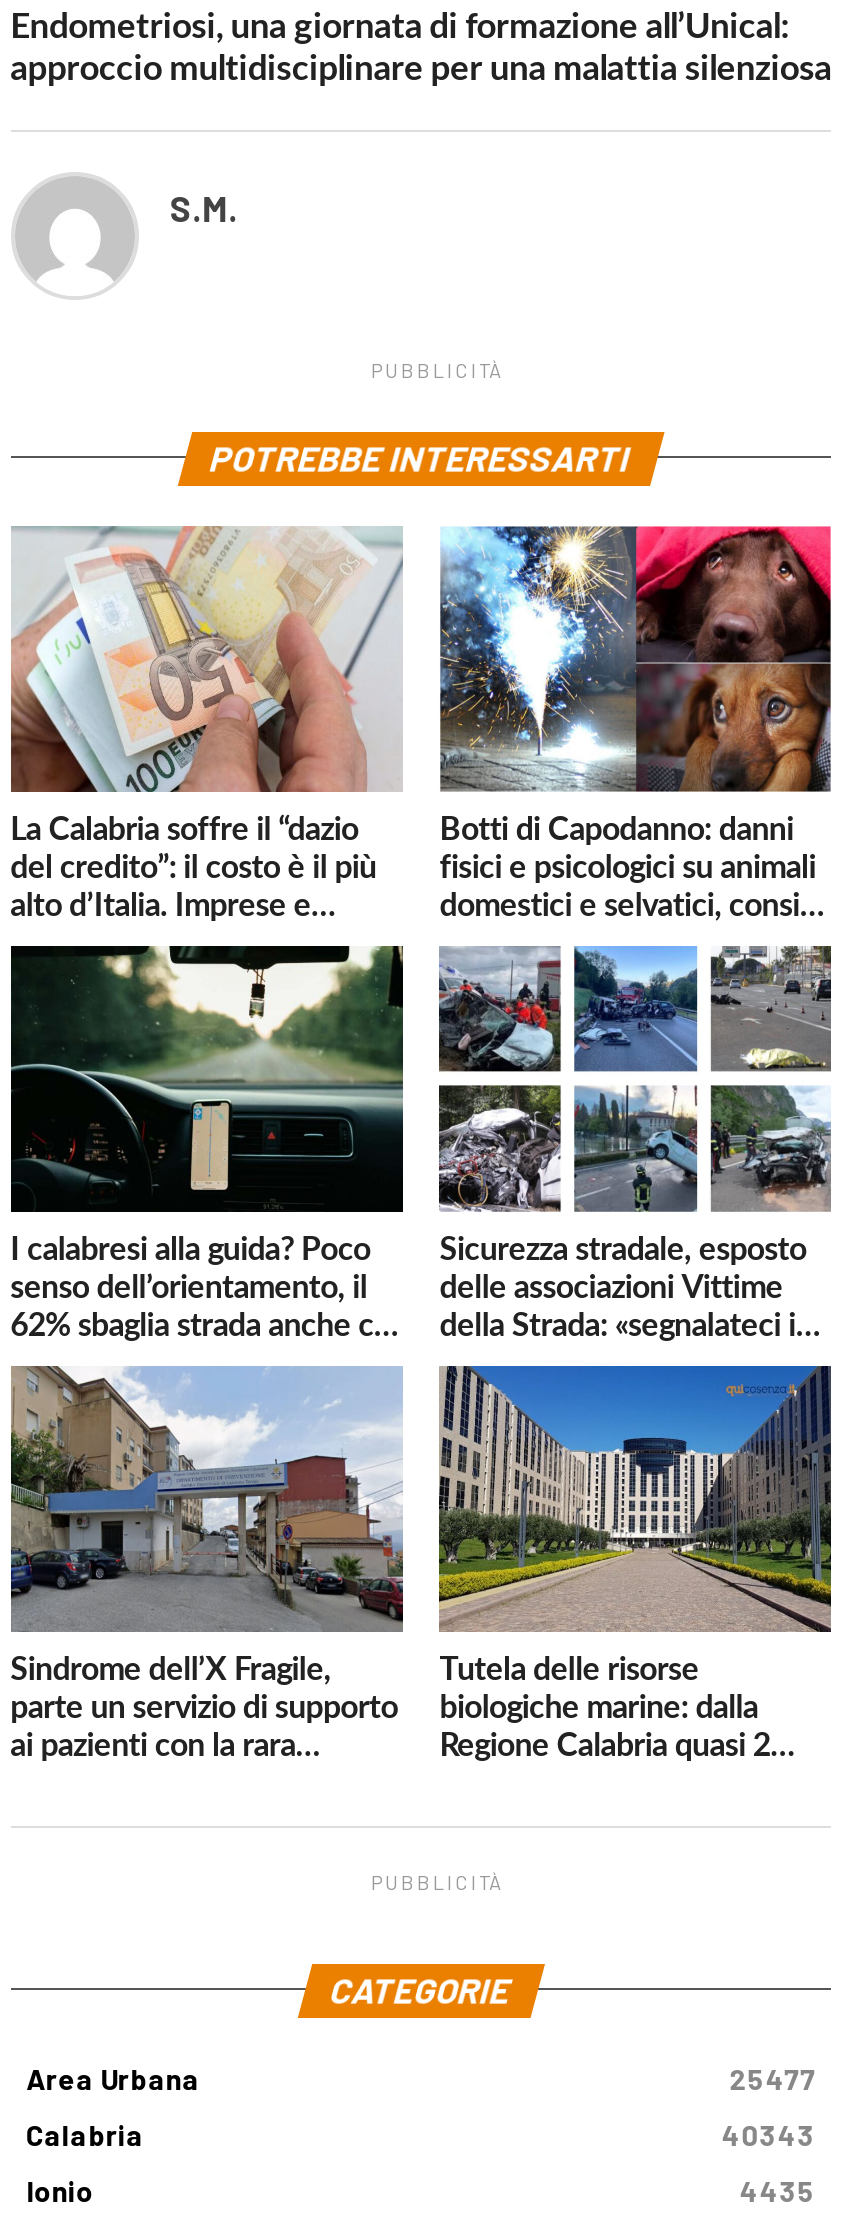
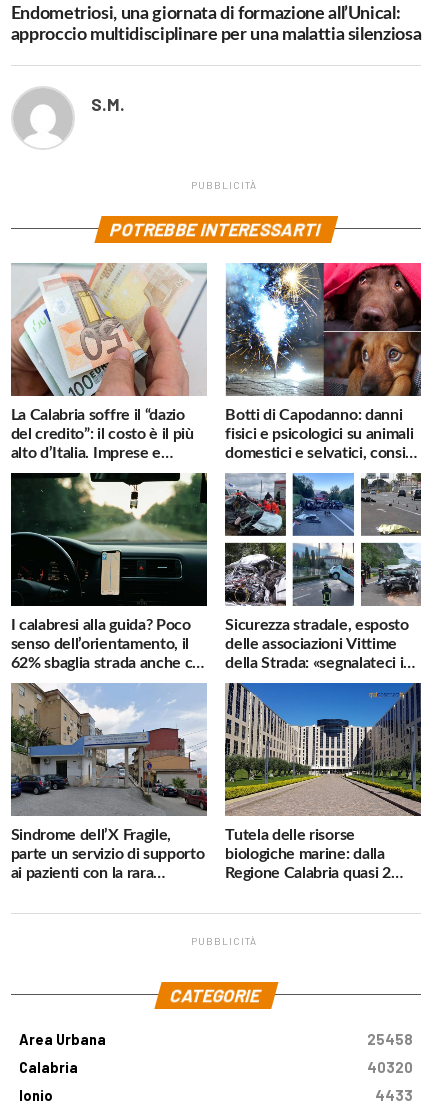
[730,2061,816,2095] 25477 -> [367,1031,413,1048] 25458
[722,2117,816,2151] 40343 -> [367,1059,413,1076] 40320
[740,2173,816,2207] 4435 -> [375,1087,413,1104] 4433

